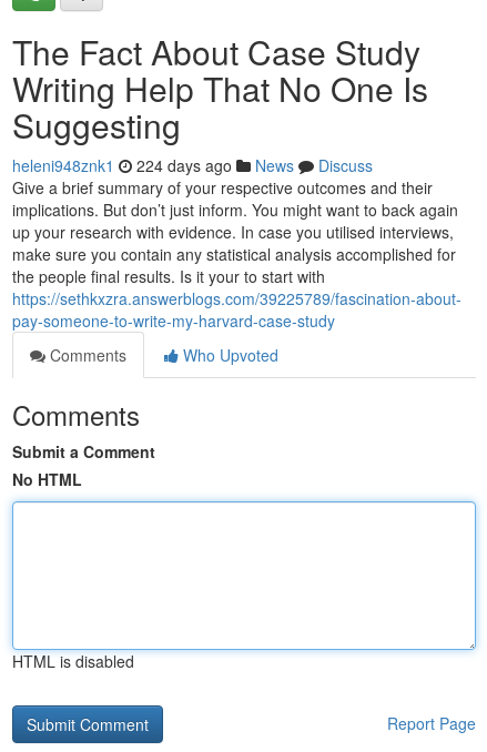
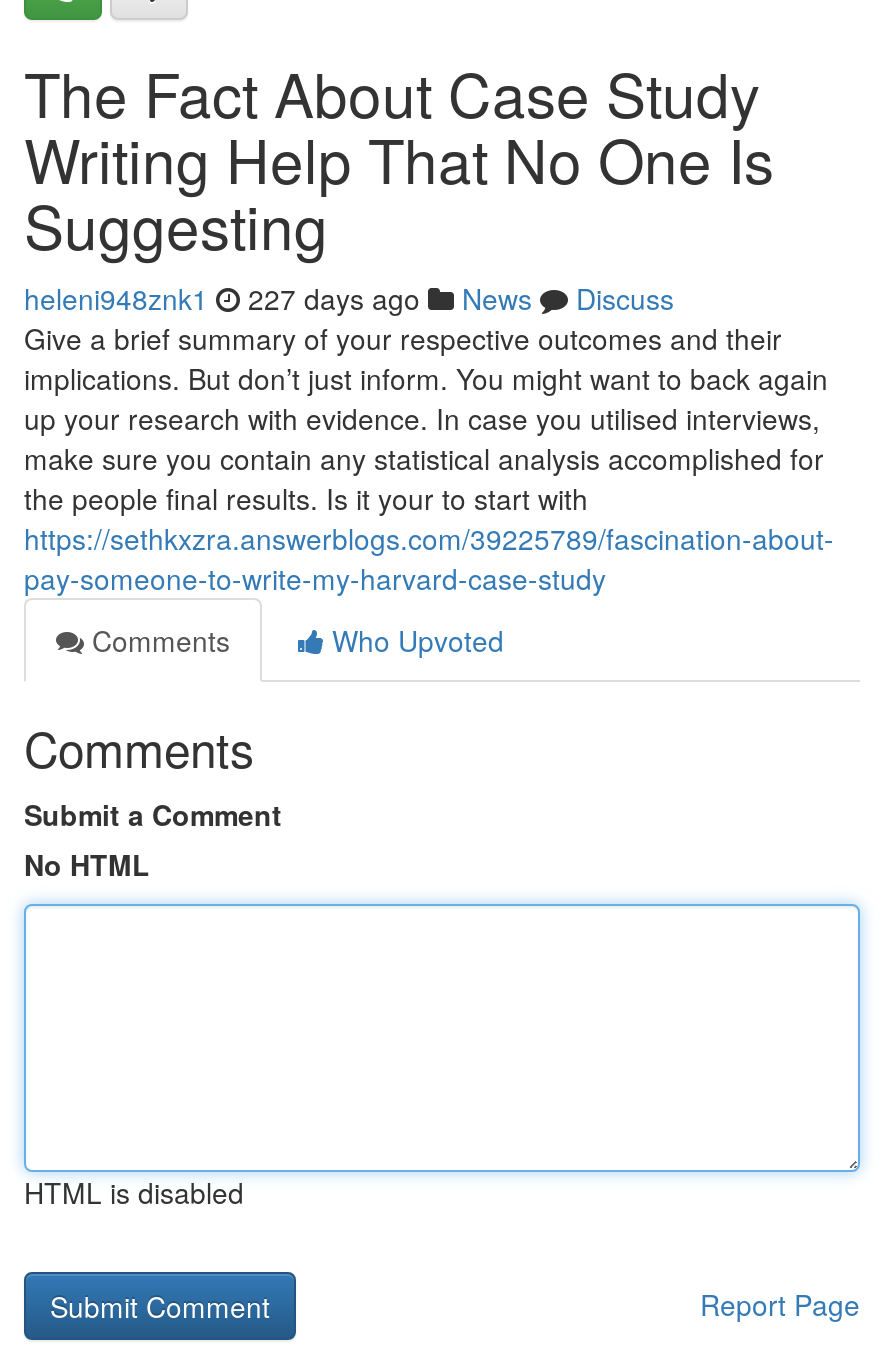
[12,154,373,176] heleni948znk1 224 days ago News Discuss -> [24,278,674,318] heleni948znk1 227 days ago News Discuss

